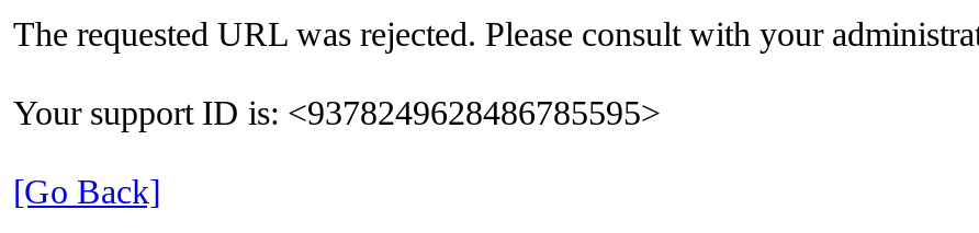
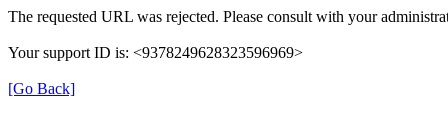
[13,94,661,131] Your support ID is: <9378249628486785595> -> [8,44,303,61] Your support ID is: <9378249628323596969>

